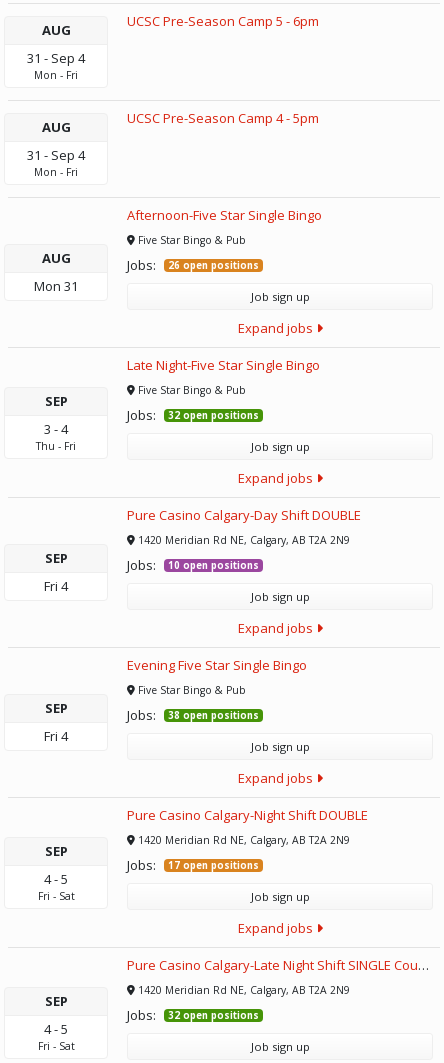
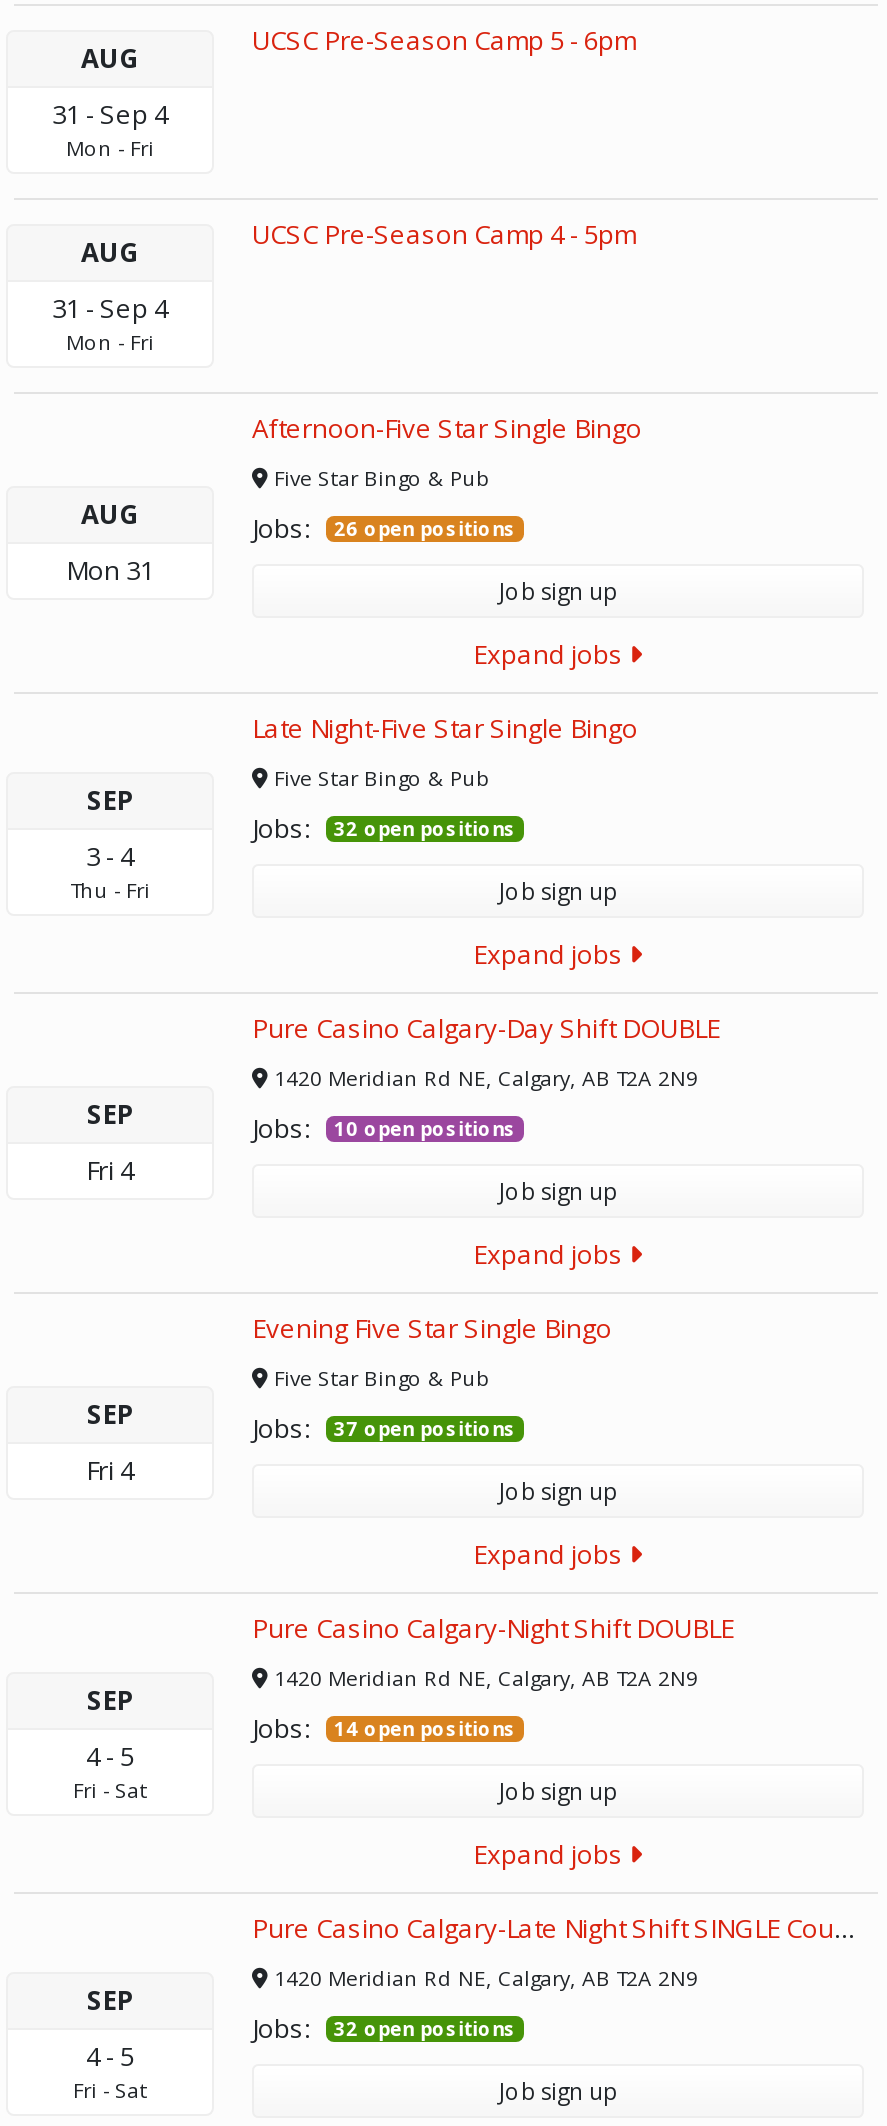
[168,709,259,722] 38 open positions -> [334,1416,516,1442] 37 open positions
[168,859,259,872] 17 open positions -> [334,1716,516,1742] 14 open positions

